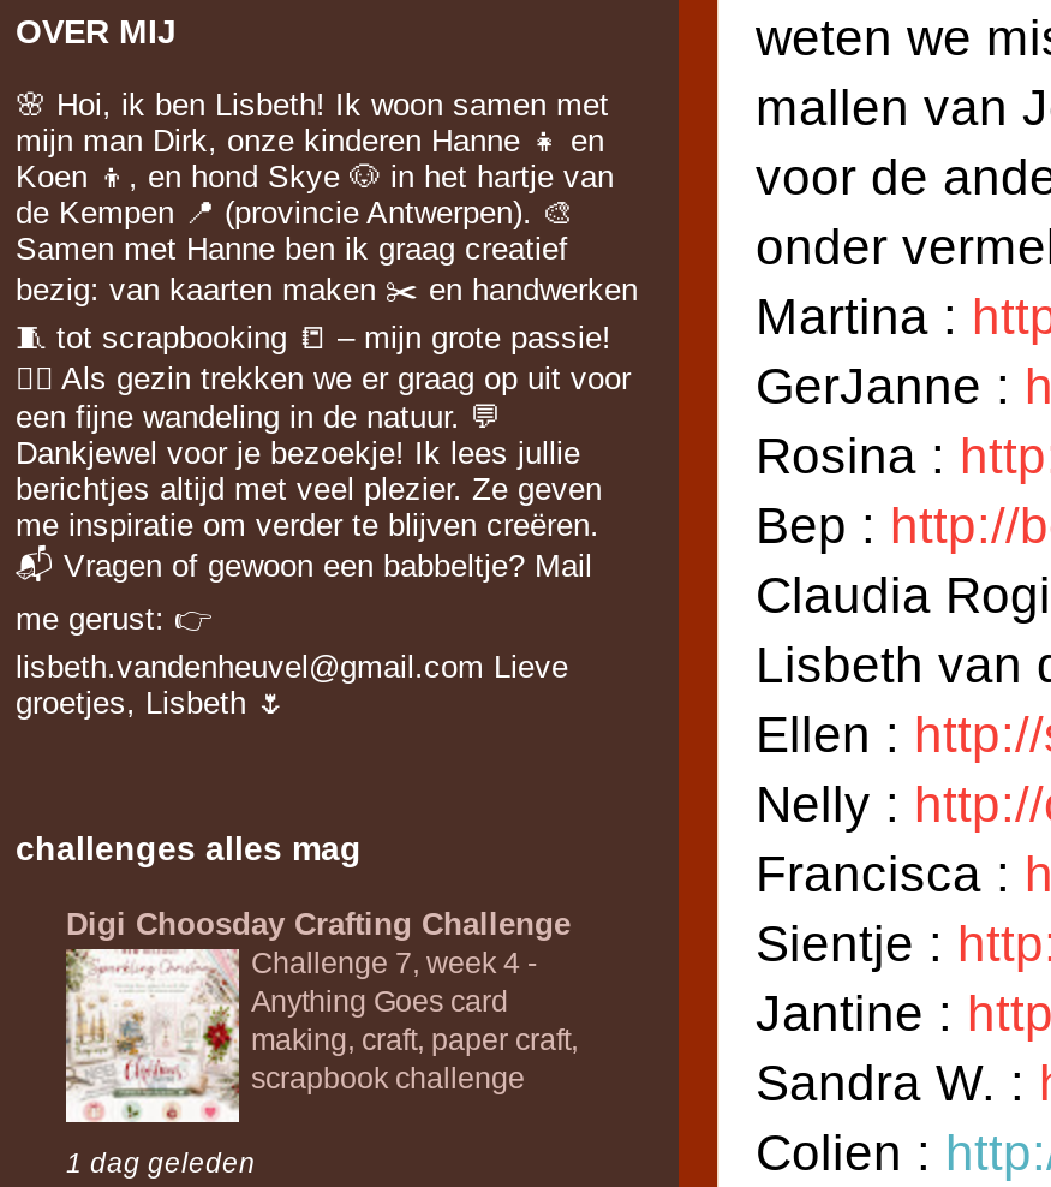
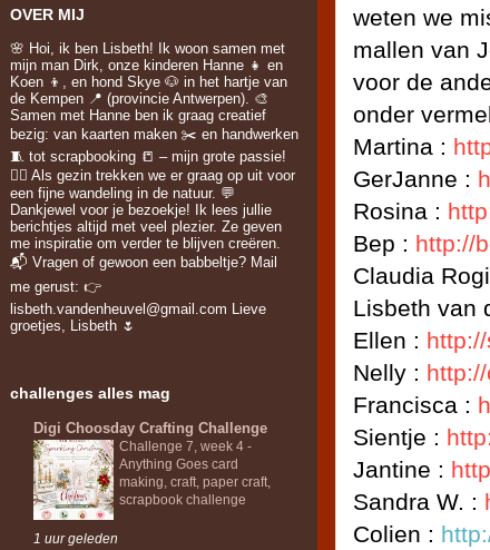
[66,1145,256,1177] 1 dag geleden -> [33,531,118,545] 1 uur geleden

